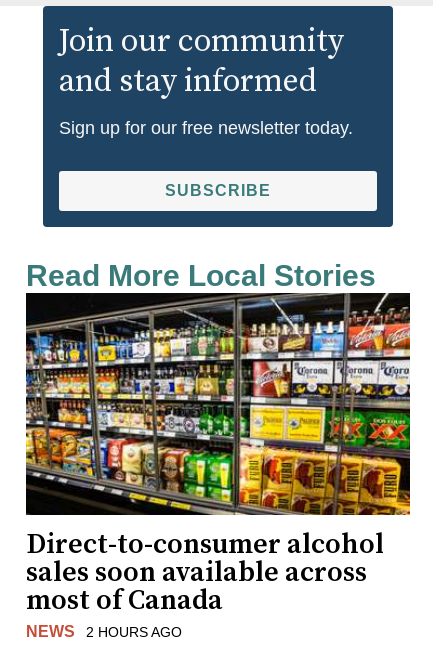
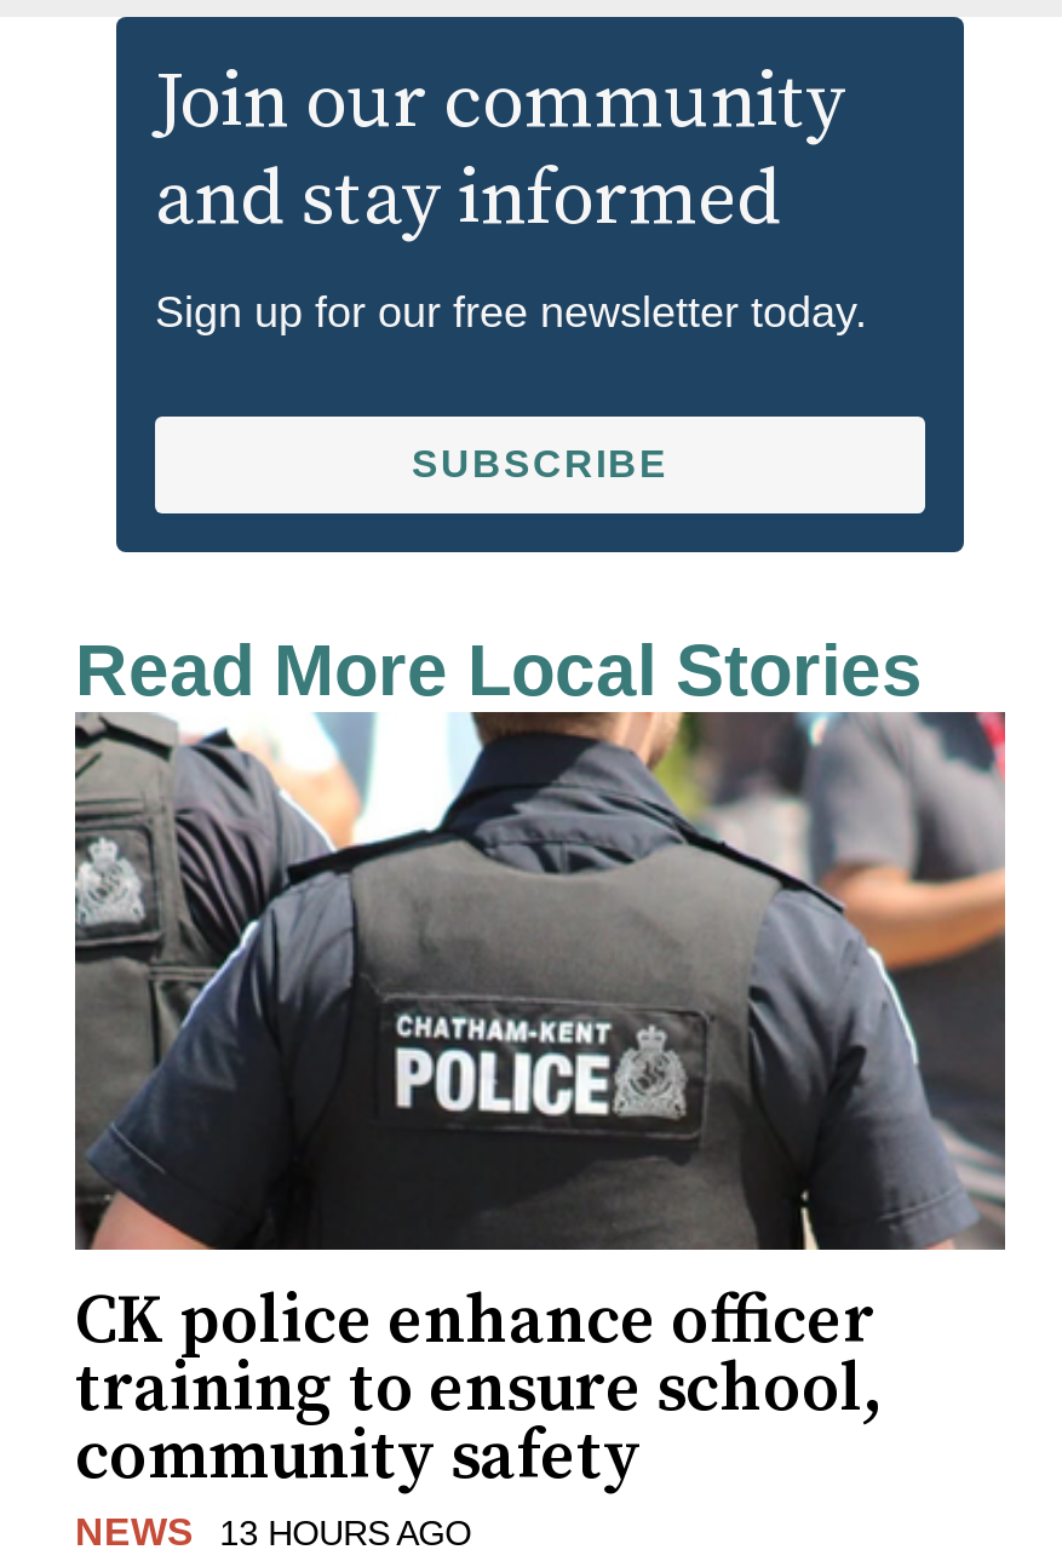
[25,292,411,618] [image] | Direct-to-consumer alcohol | sales soon available across | most of Canada -> [73,710,1008,1499] [image] | CK police enhance officer | training to ensure school, | community safety
[26,623,182,640] NEWS 2 HOURS AGO -> [75,1511,472,1552] NEWS 13 HOURS AGO

